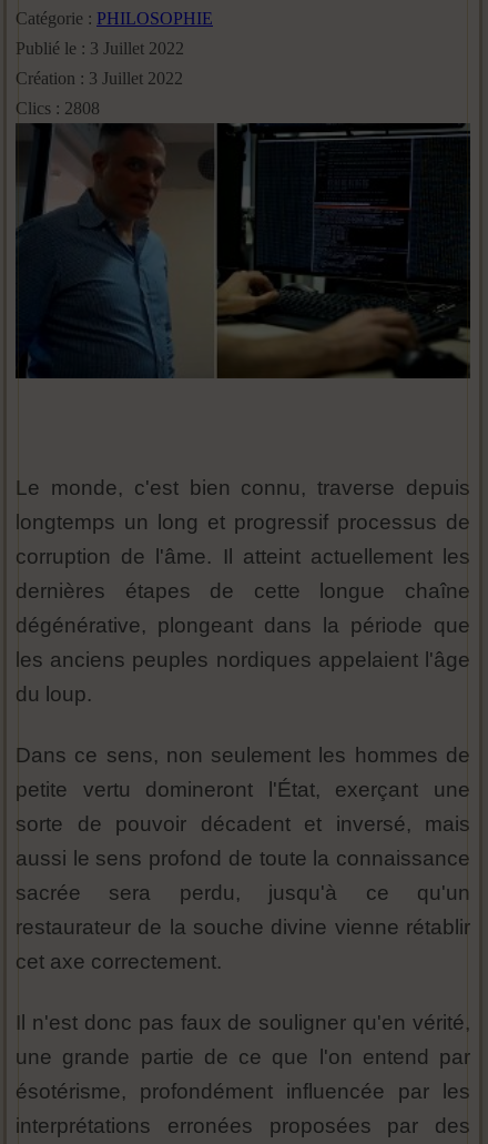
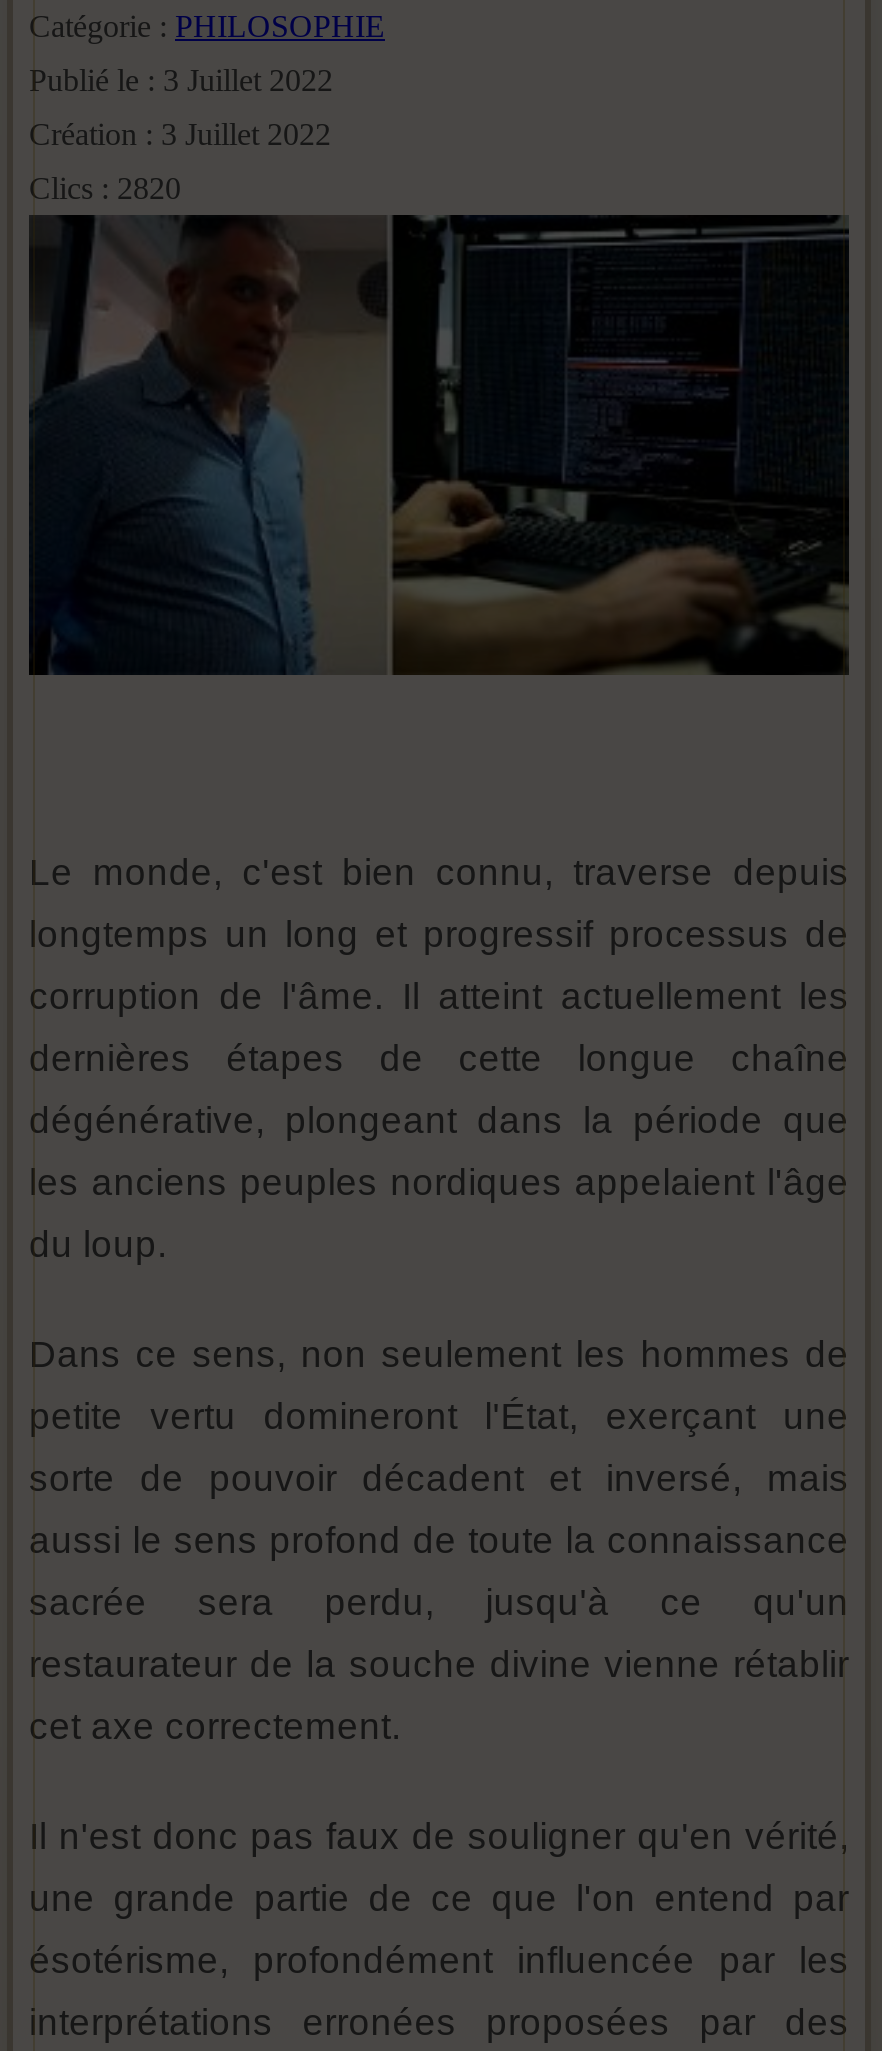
[16,99,100,118] Clics : 2808 -> [29,171,181,205] Clics : 2820

